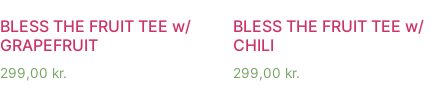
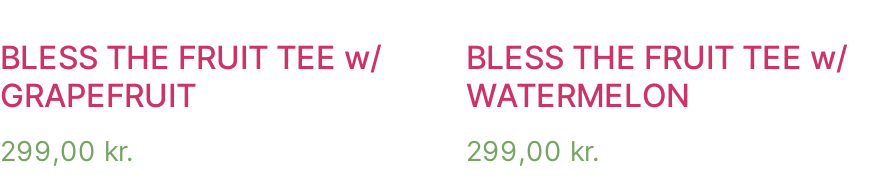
[233,35,274,55] CHILI -> [466,76,690,116] WATERMELON

